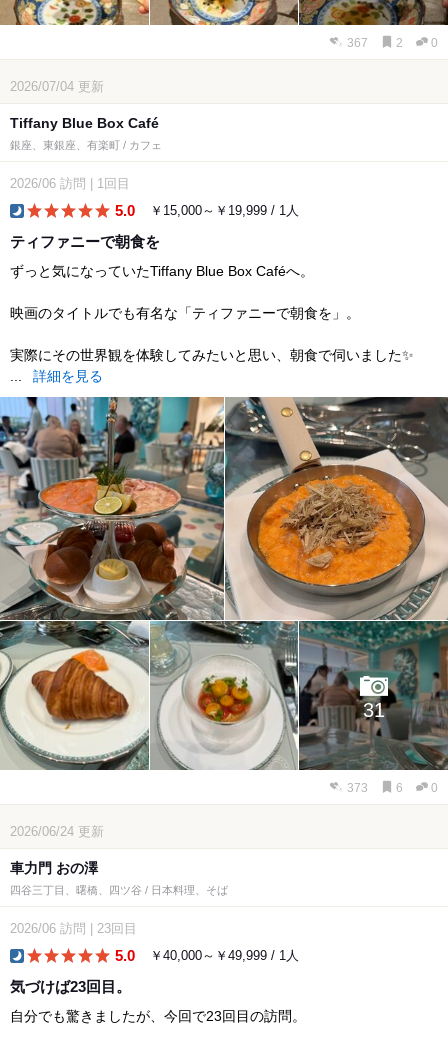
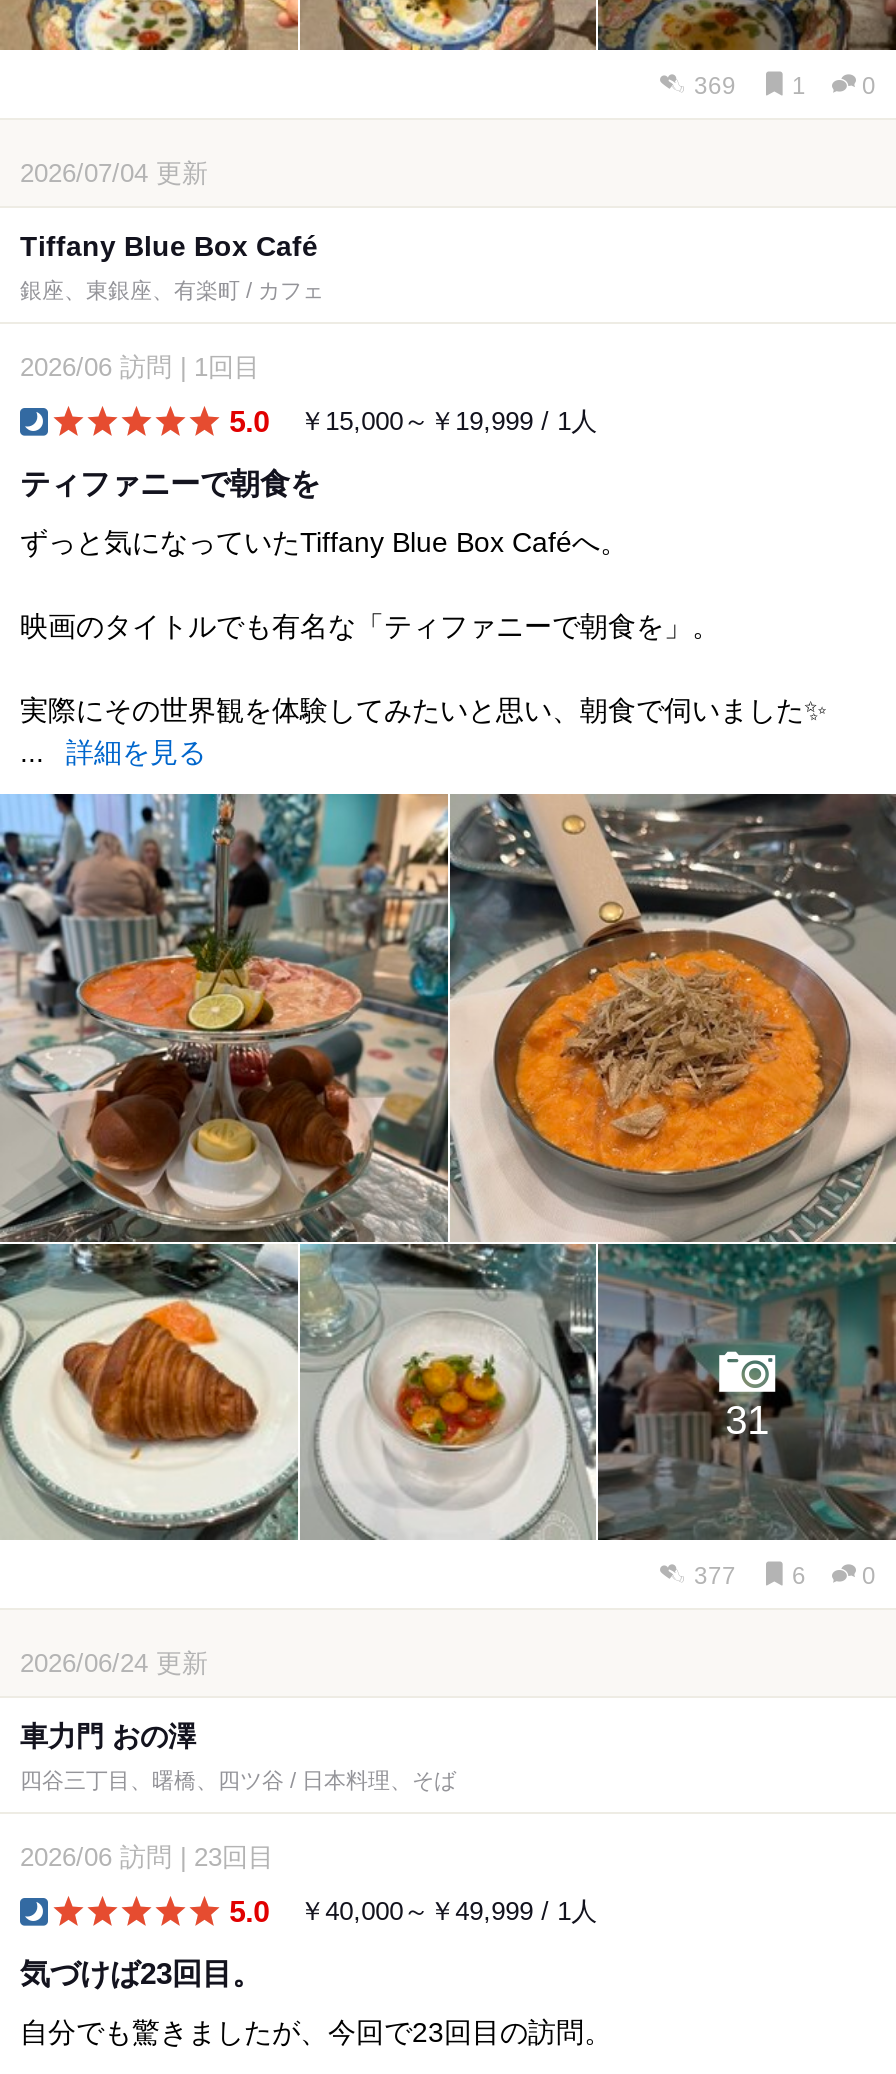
[347,36,368,50] 367 -> [694,72,736,100] 369
[393,36,406,50] 2 -> [786,72,812,100] 1
[347,781,438,795] 373 6 0 -> [694,1562,876,1590] 377 6 0

